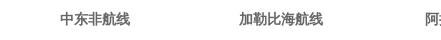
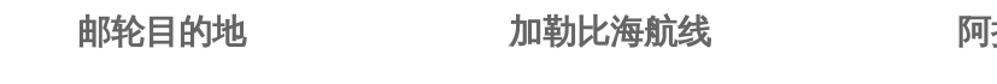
[59,11,129,27] 中东非航线 -> [77,12,246,50] 邮轮目的地

